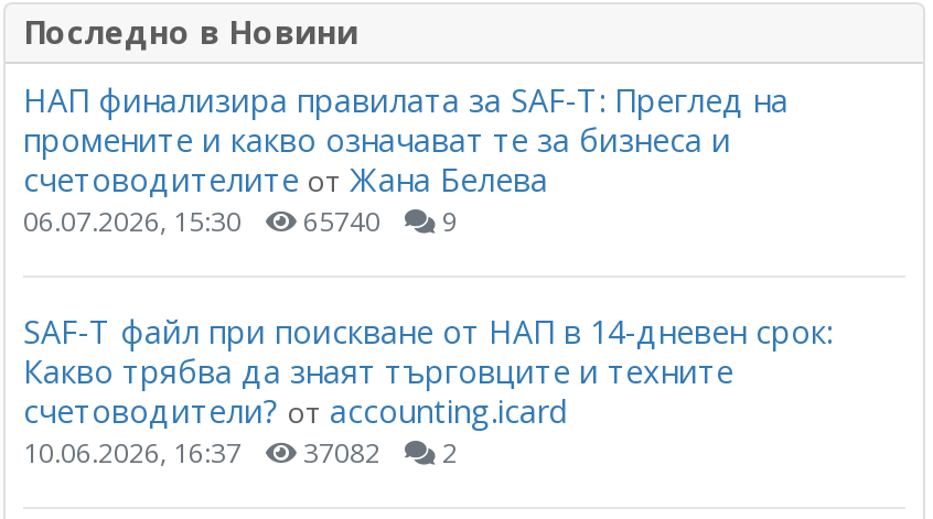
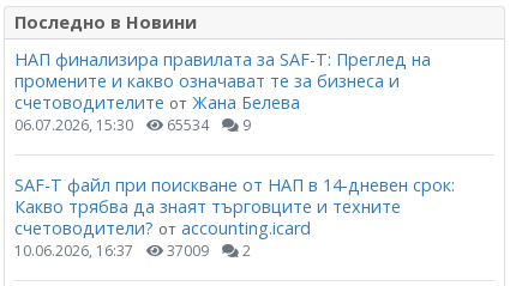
[23,204,458,241] 06.07.2026, 15:30 65740 9 -> [14,115,251,136] 06.07.2026, 15:30 65534 9
[23,435,458,472] 10.06.2026, 16:37 37082 2 -> [14,241,251,261] 10.06.2026, 16:37 37009 2

